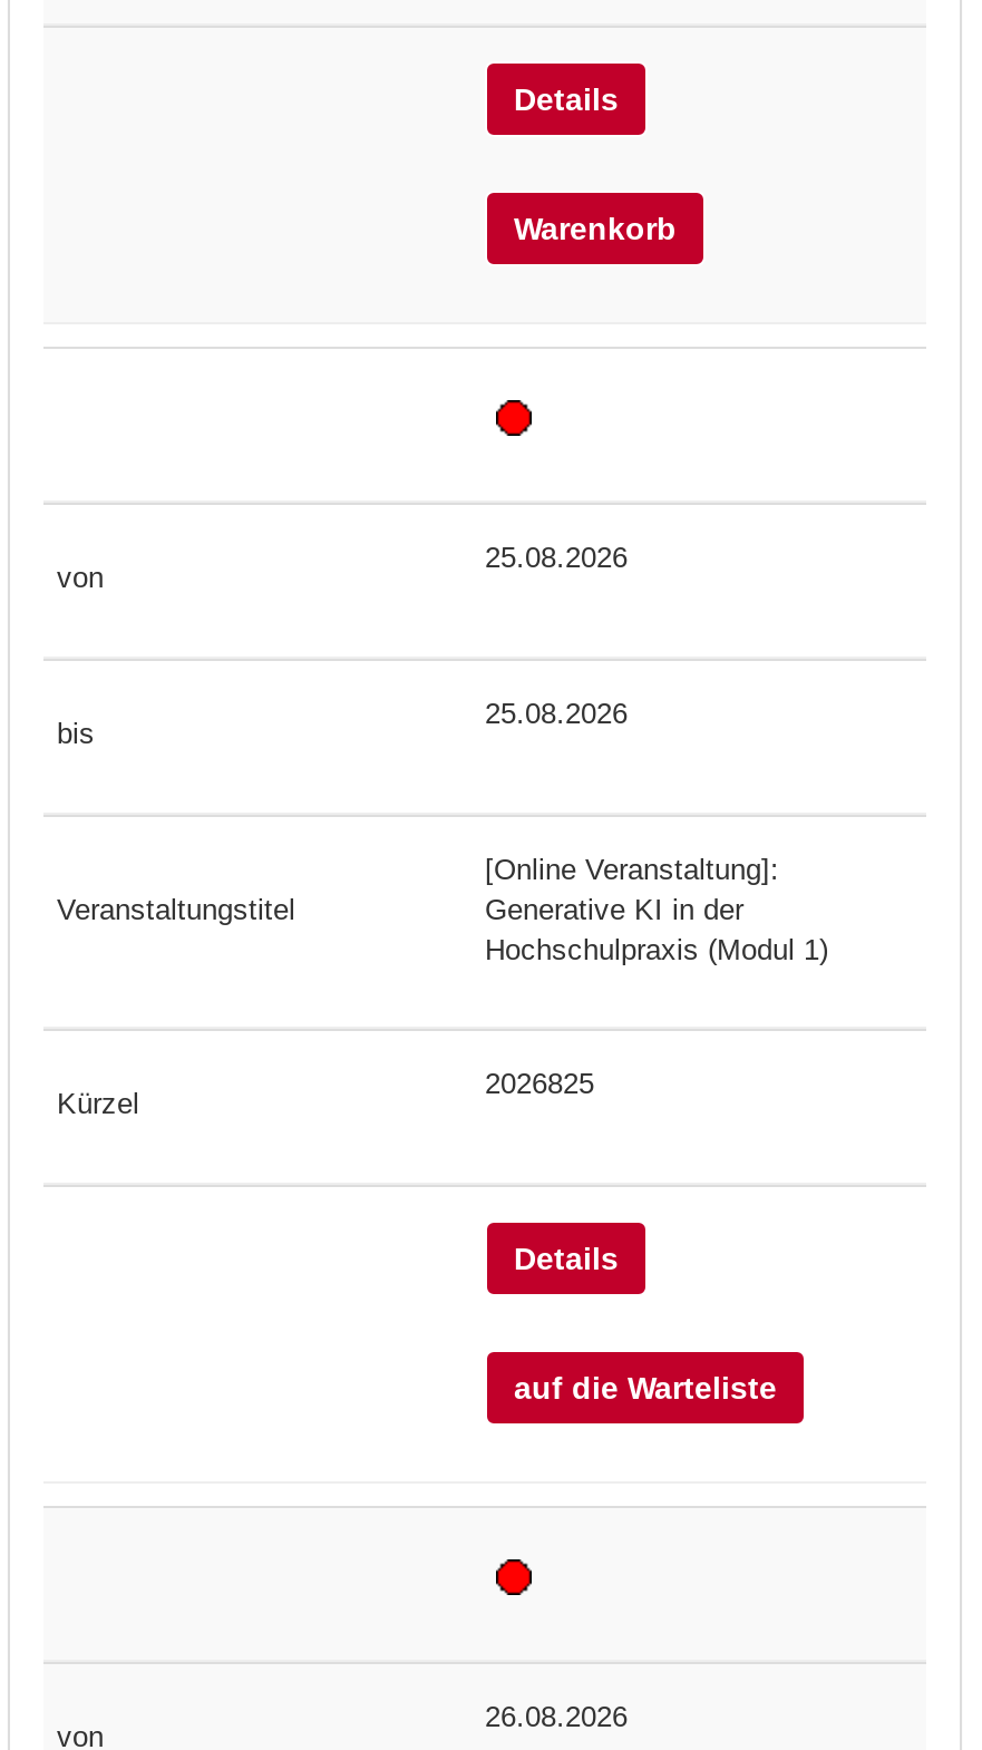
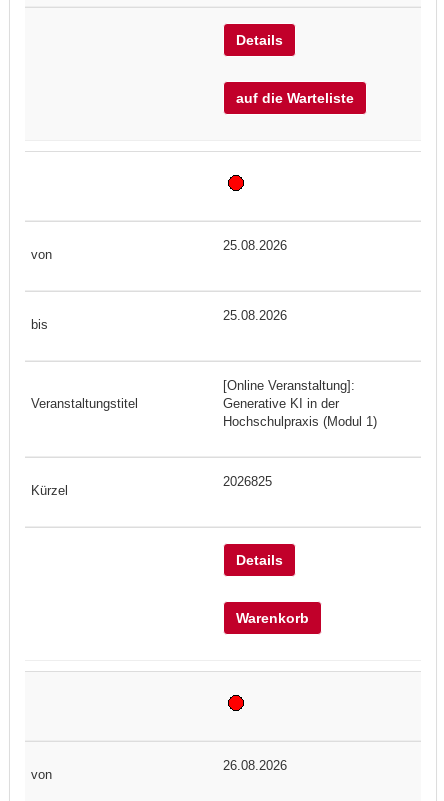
moved [514,212,677,247] -> [236,610,309,626]: Warenkorb
moved [514,1371,777,1406] -> [236,90,354,106]: auf die Warteliste

